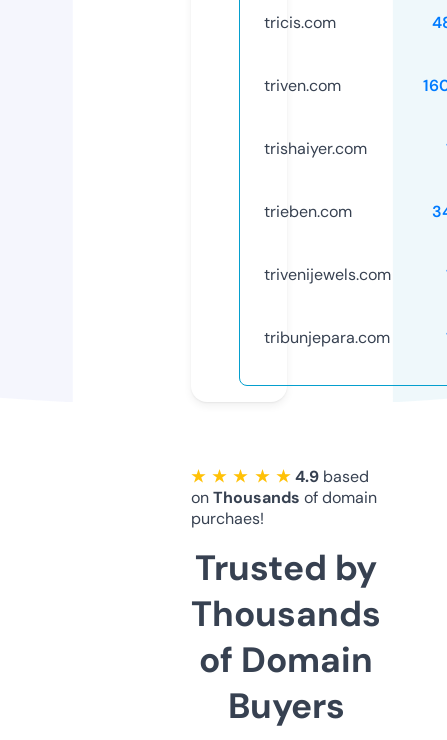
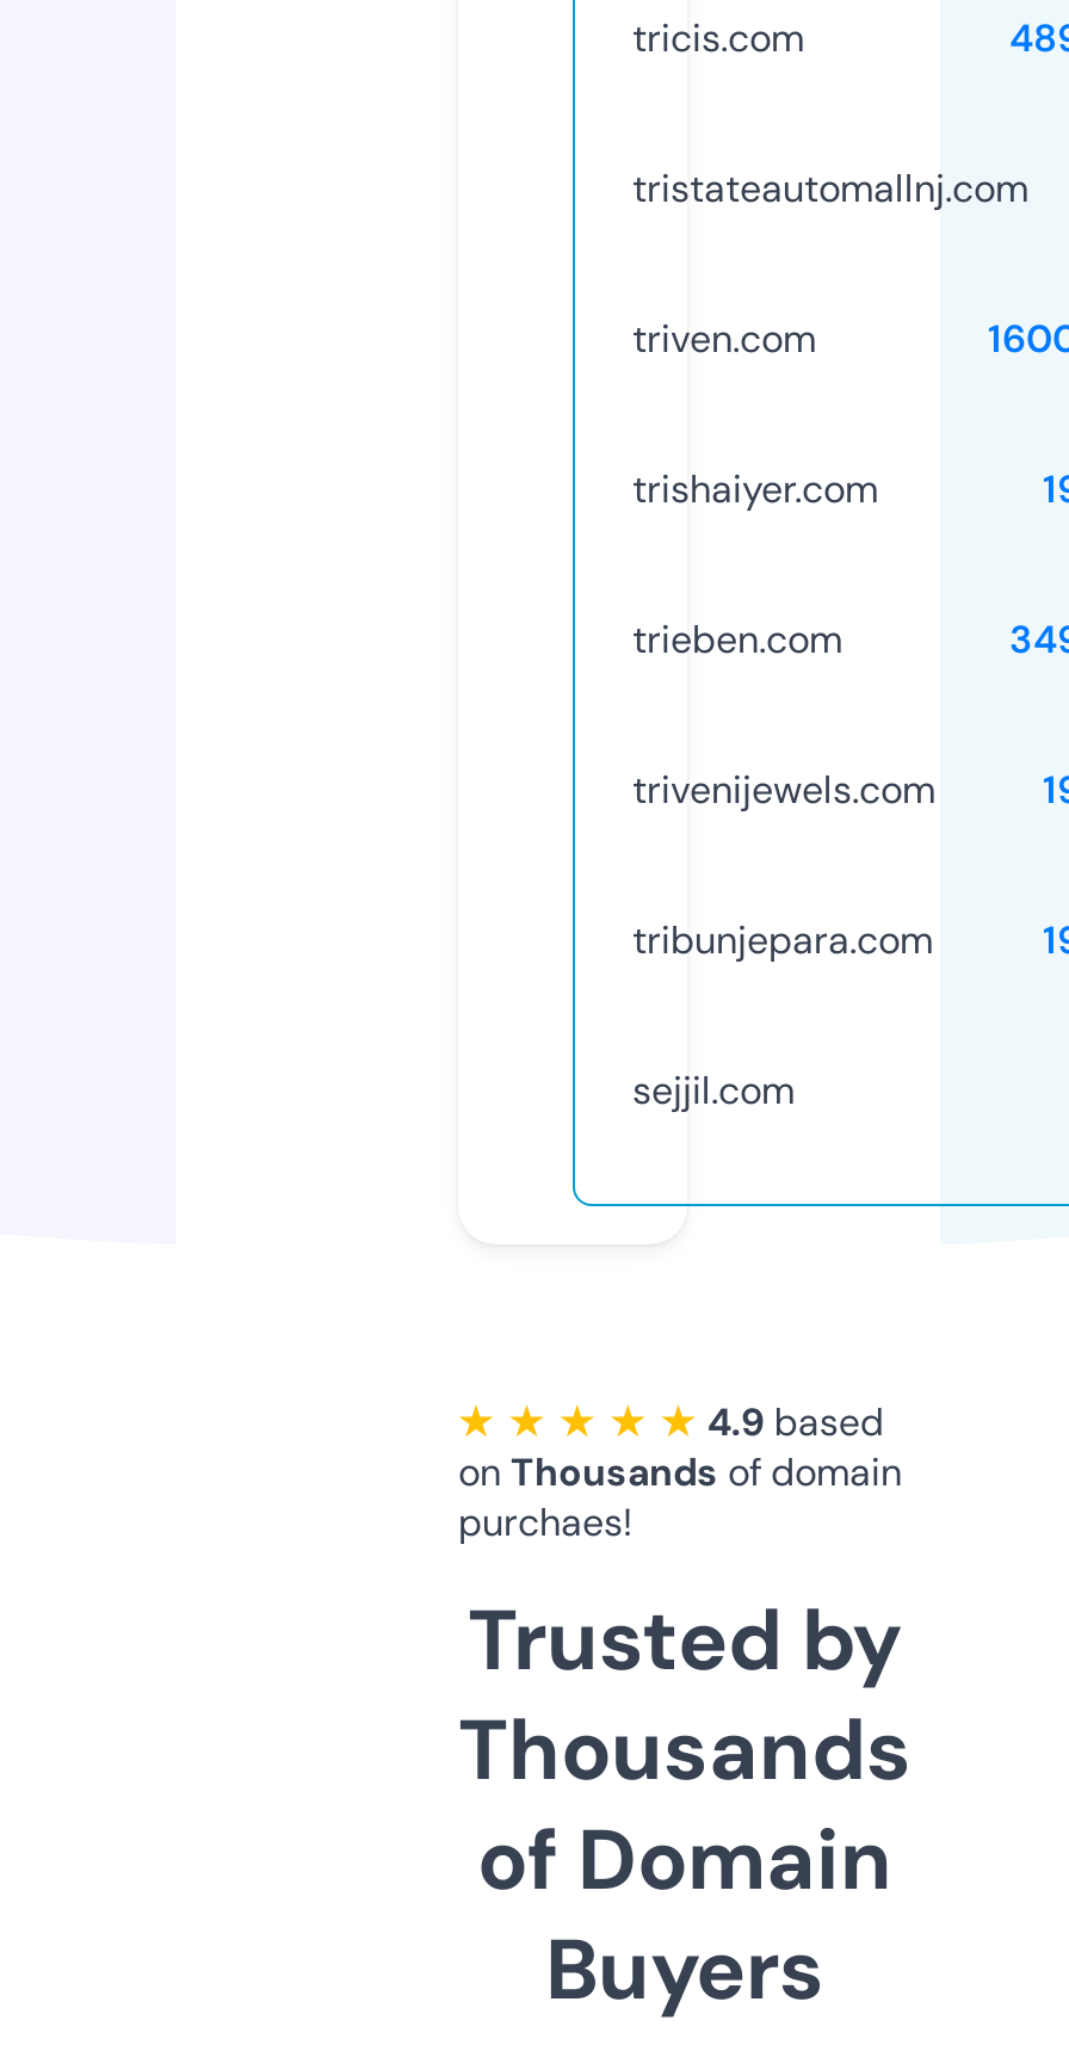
none -> [632,163,1028,213] tristateautomallnj.com
none -> [632,1065,795,1115] sejjil.com

